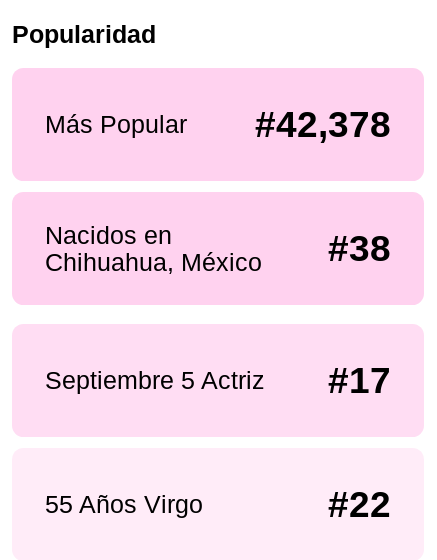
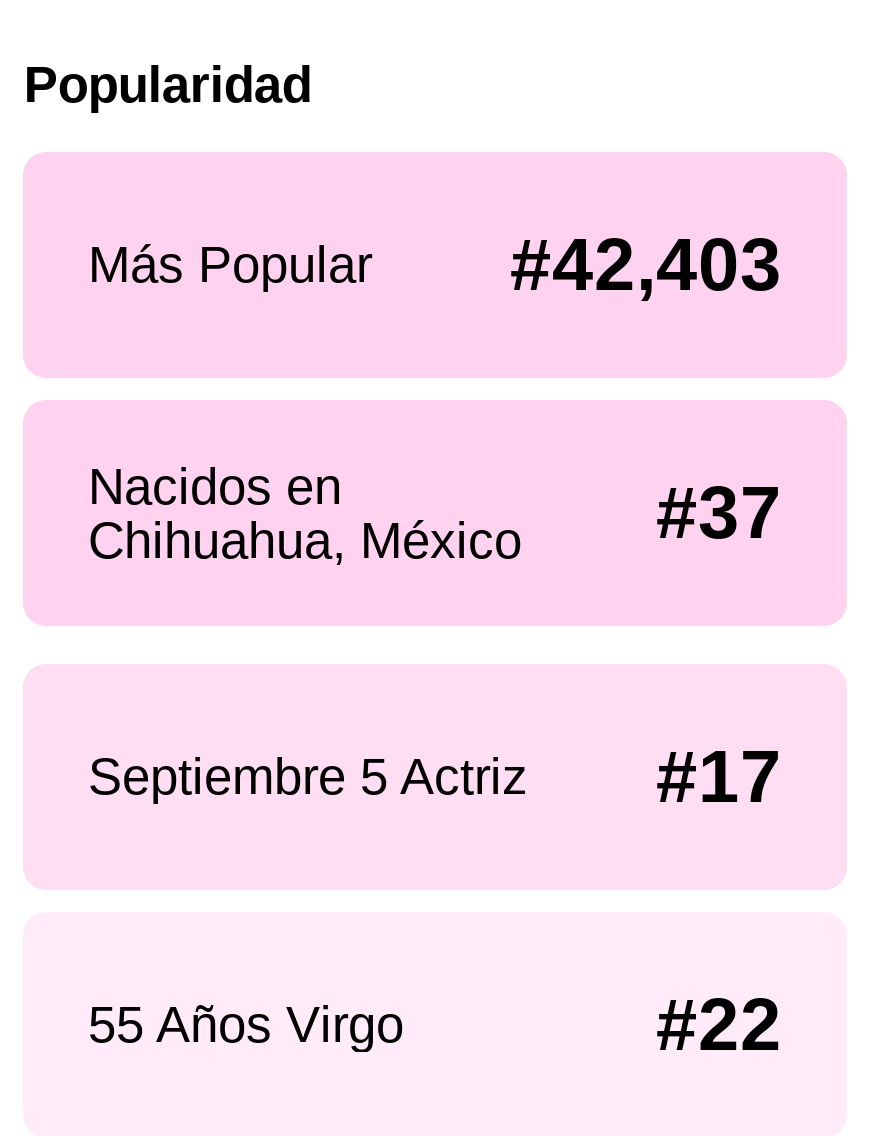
[255,104,391,145] #42,378 -> [510,224,782,306] #42,403
[328,228,391,269] #38 -> [656,473,782,555] #37

